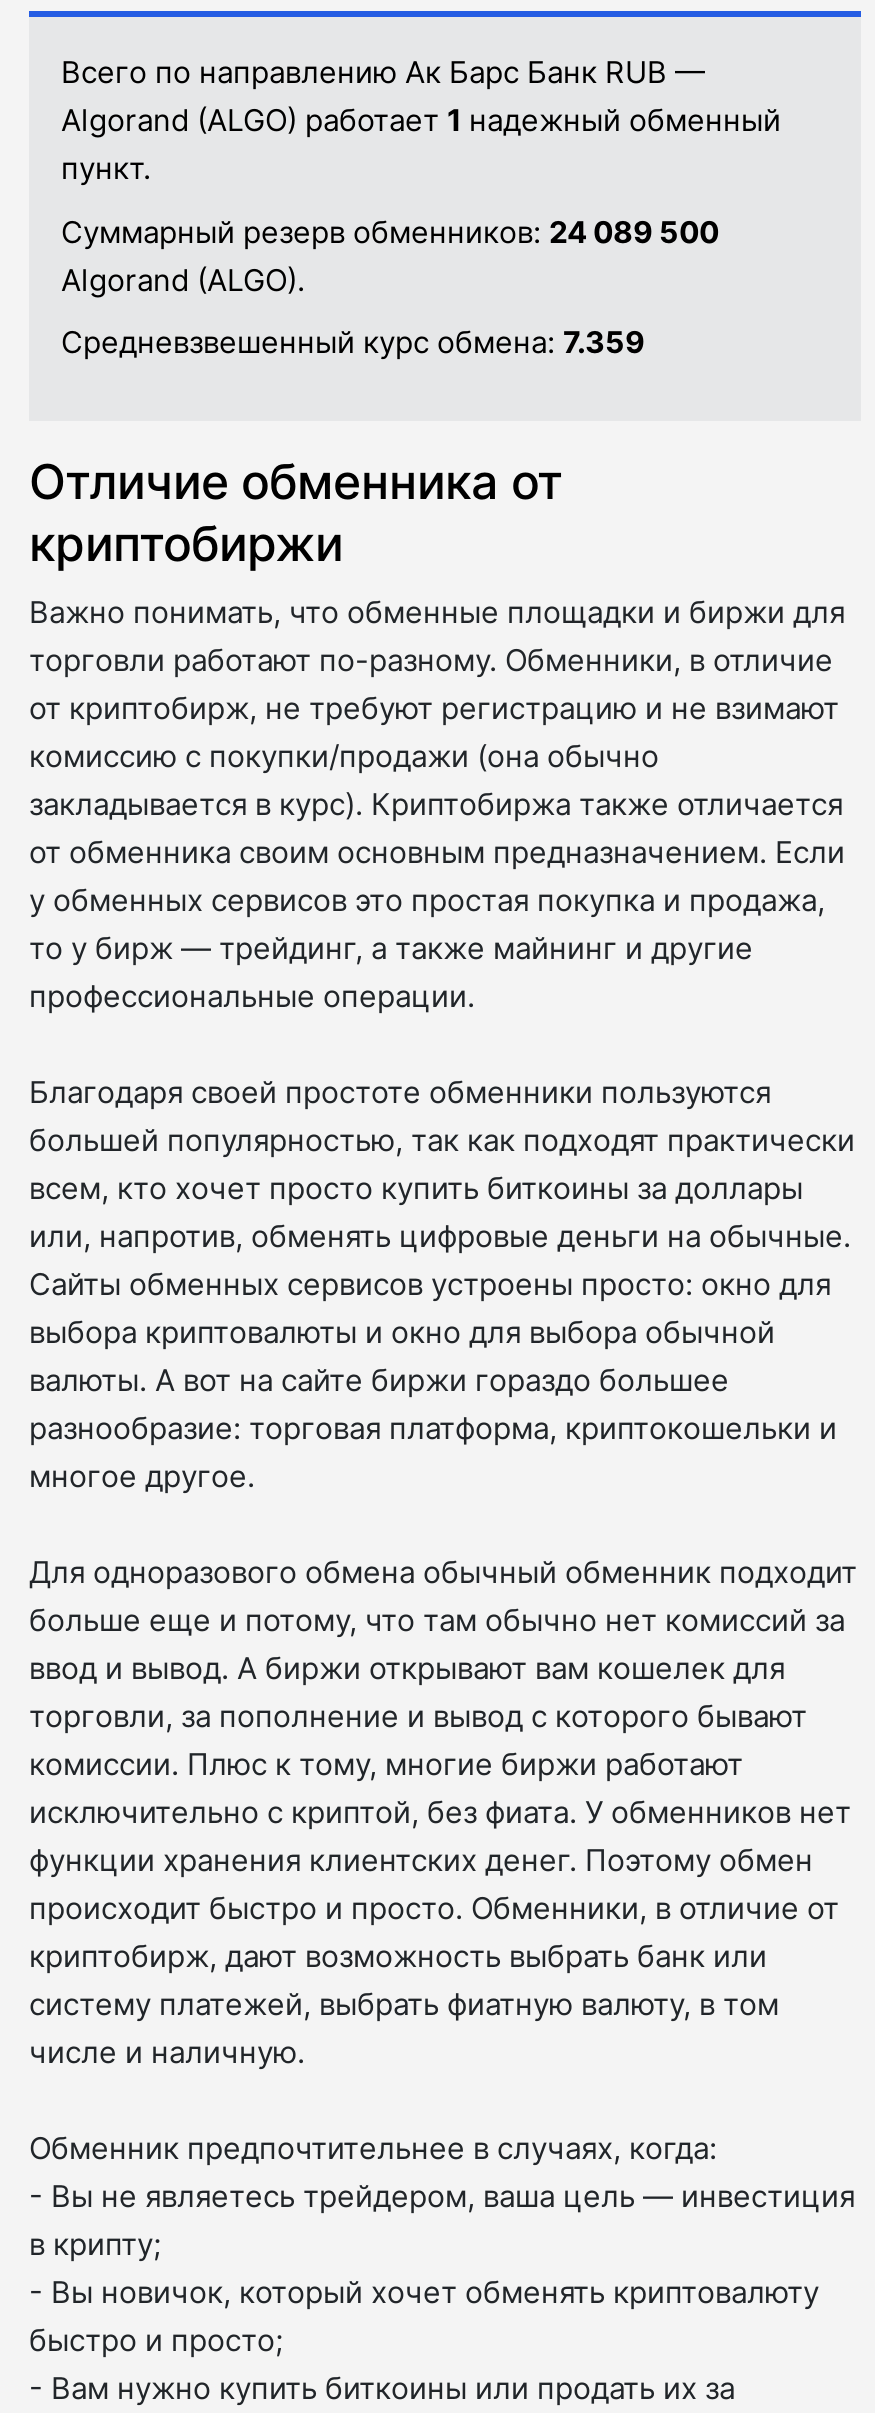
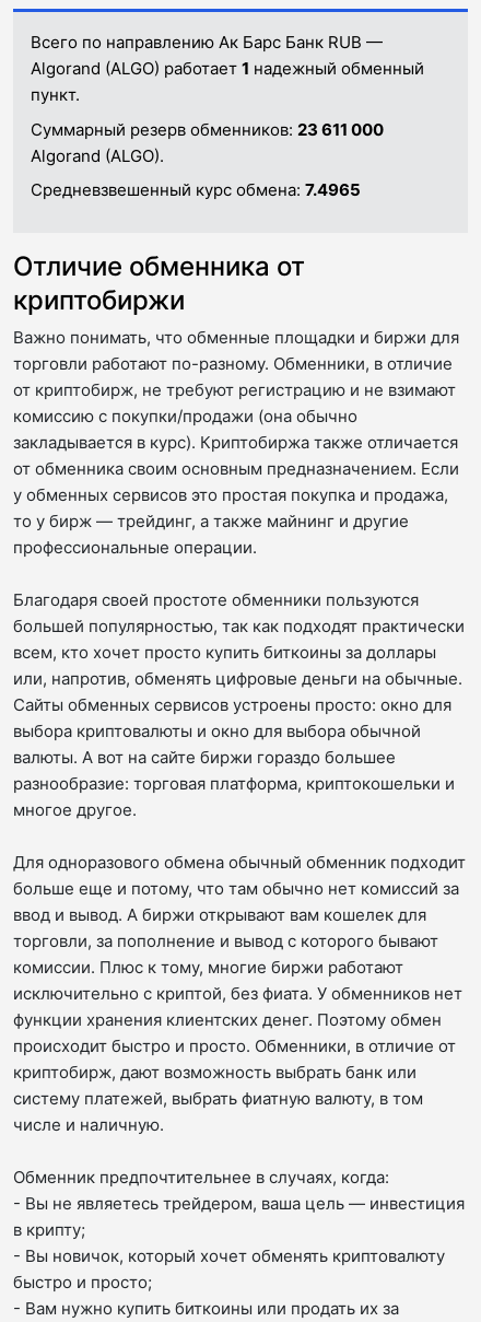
[61,213,719,251] Суммарный резерв обменников: 24 089 500 -> [31,119,384,140] Суммарный резерв обменников: 23 611 000
[61,324,645,362] Средневзвешенный курс обмена: 7.359 -> [31,180,361,200] Средневзвешенный курс обмена: 7.4965

